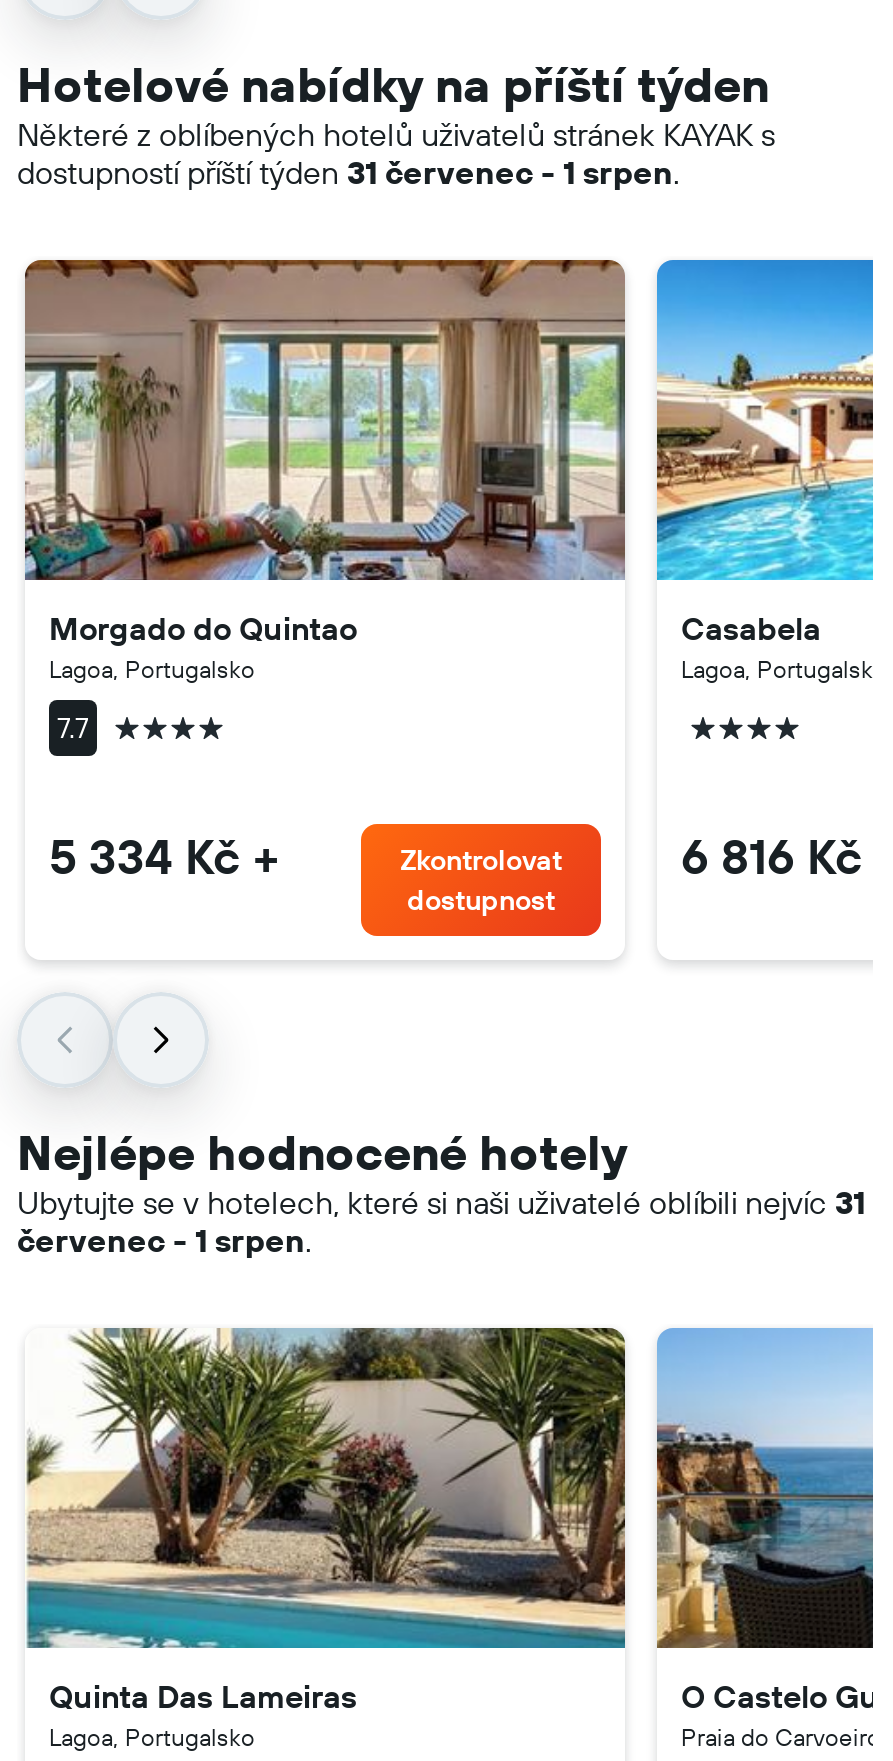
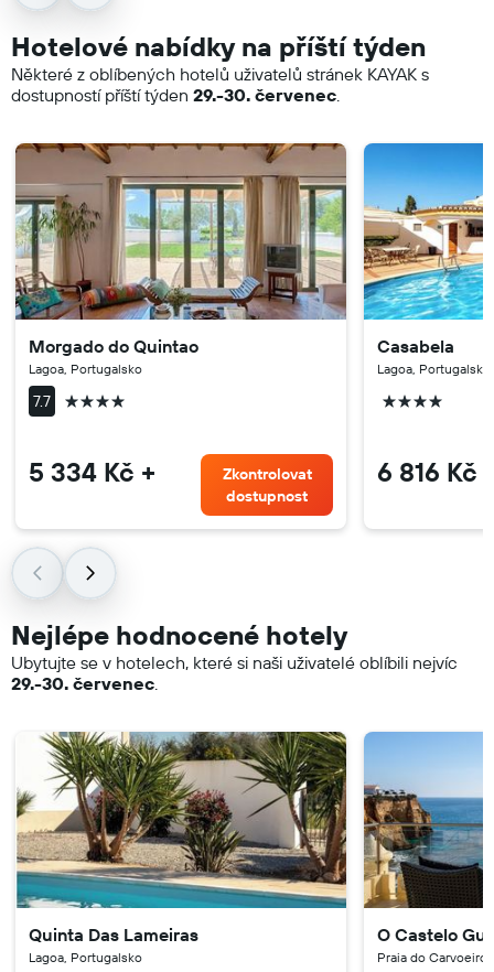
[17,152,679,192] dostupností příští týden 31 červenec - 1 srpen. -> [11,84,340,106] dostupností příští týden 29.-30. červenec.
[17,1182,865,1260] Ubytujte se v hotelech, které si naši uživatelé oblíbili nejvíc 31 | červenec - 1 srpen. -> [11,651,458,694] Ubytujte se v hotelech, které si naši uživatelé oblíbili nejvíc | 29.-30. červenec.

